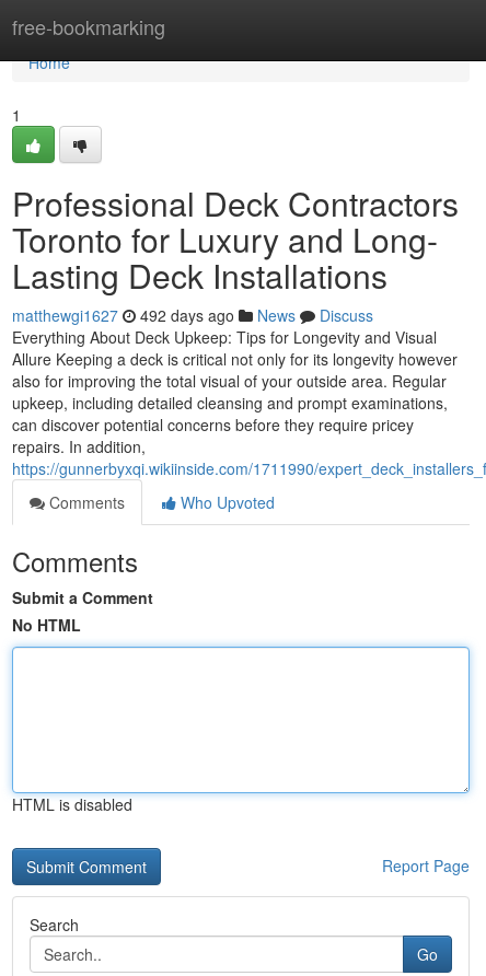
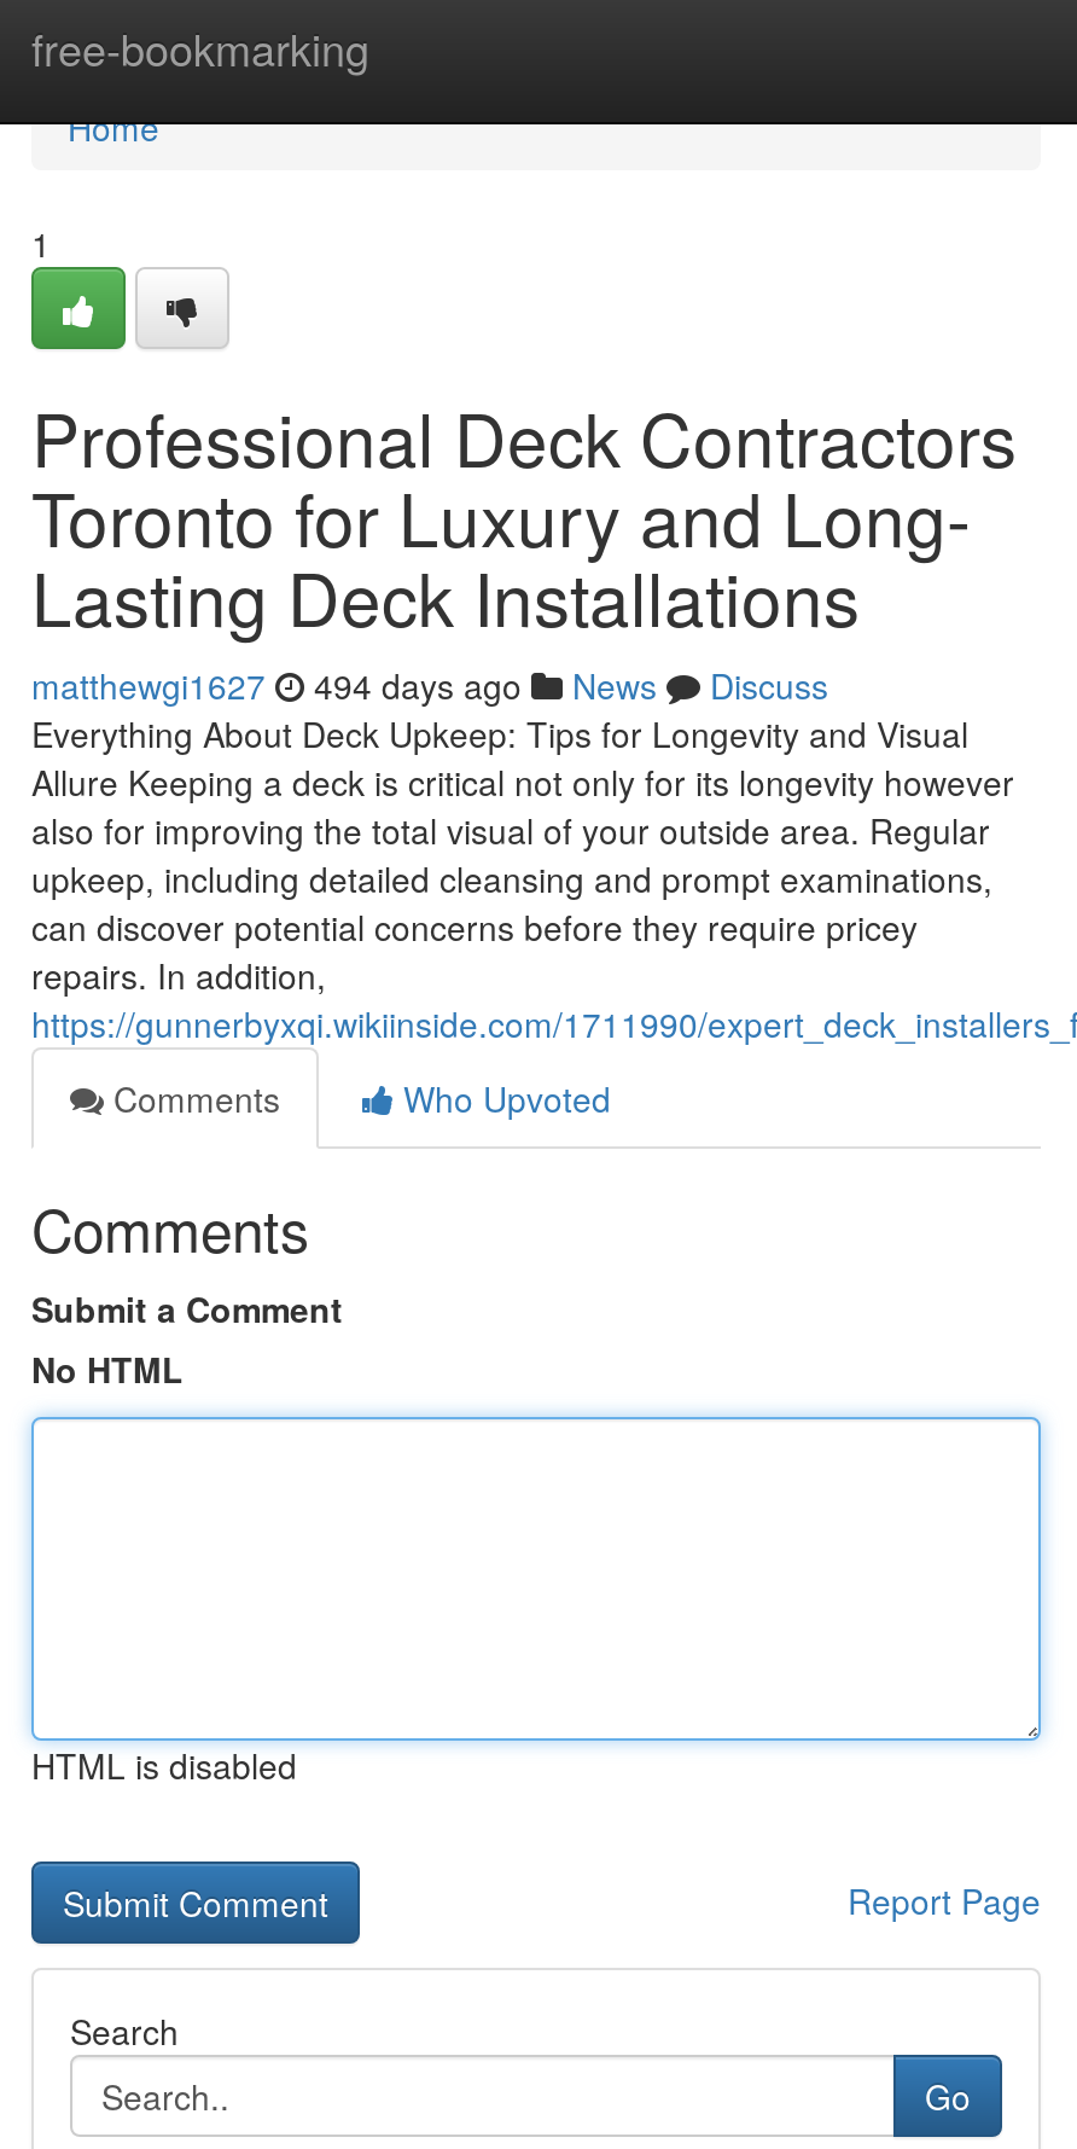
[12,304,373,326] matthewgi1627 492 days ago News Discuss -> [31,661,828,709] matthewgi1627 494 days ago News Discuss

